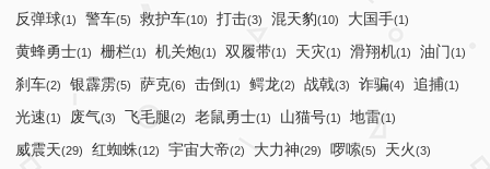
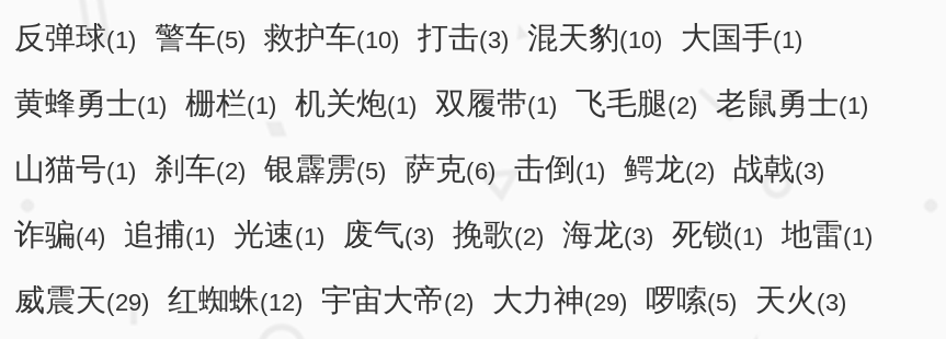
[15,43,466,60] 黄蜂勇士(1) 栅栏(1) 机关炮(1) 双履带(1) 天灾(1) 滑翔机(1) 油门(1) -> [14,85,869,120] 黄蜂勇士(1) 栅栏(1) 机关炮(1) 双履带(1) 飞毛腿(2) 老鼠勇士(1)
[15,75,459,93] 刹车(2) 银霹雳(5) 萨克(6) 击倒(1) 鳄龙(2) 战戟(3) 诈骗(4) 追捕(1) -> [14,151,825,186] 山猫号(1) 刹车(2) 银霹雳(5) 萨克(6) 击倒(1) 鳄龙(2) 战戟(3)
[15,108,396,125] 光速(1) 废气(3) 飞毛腿(2) 老鼠勇士(1) 山猫号(1) 地雷(1) -> [14,217,874,252] 诈骗(4) 追捕(1) 光速(1) 废气(3) 挽歌(2) 海龙(3) 死锁(1) 地雷(1)

